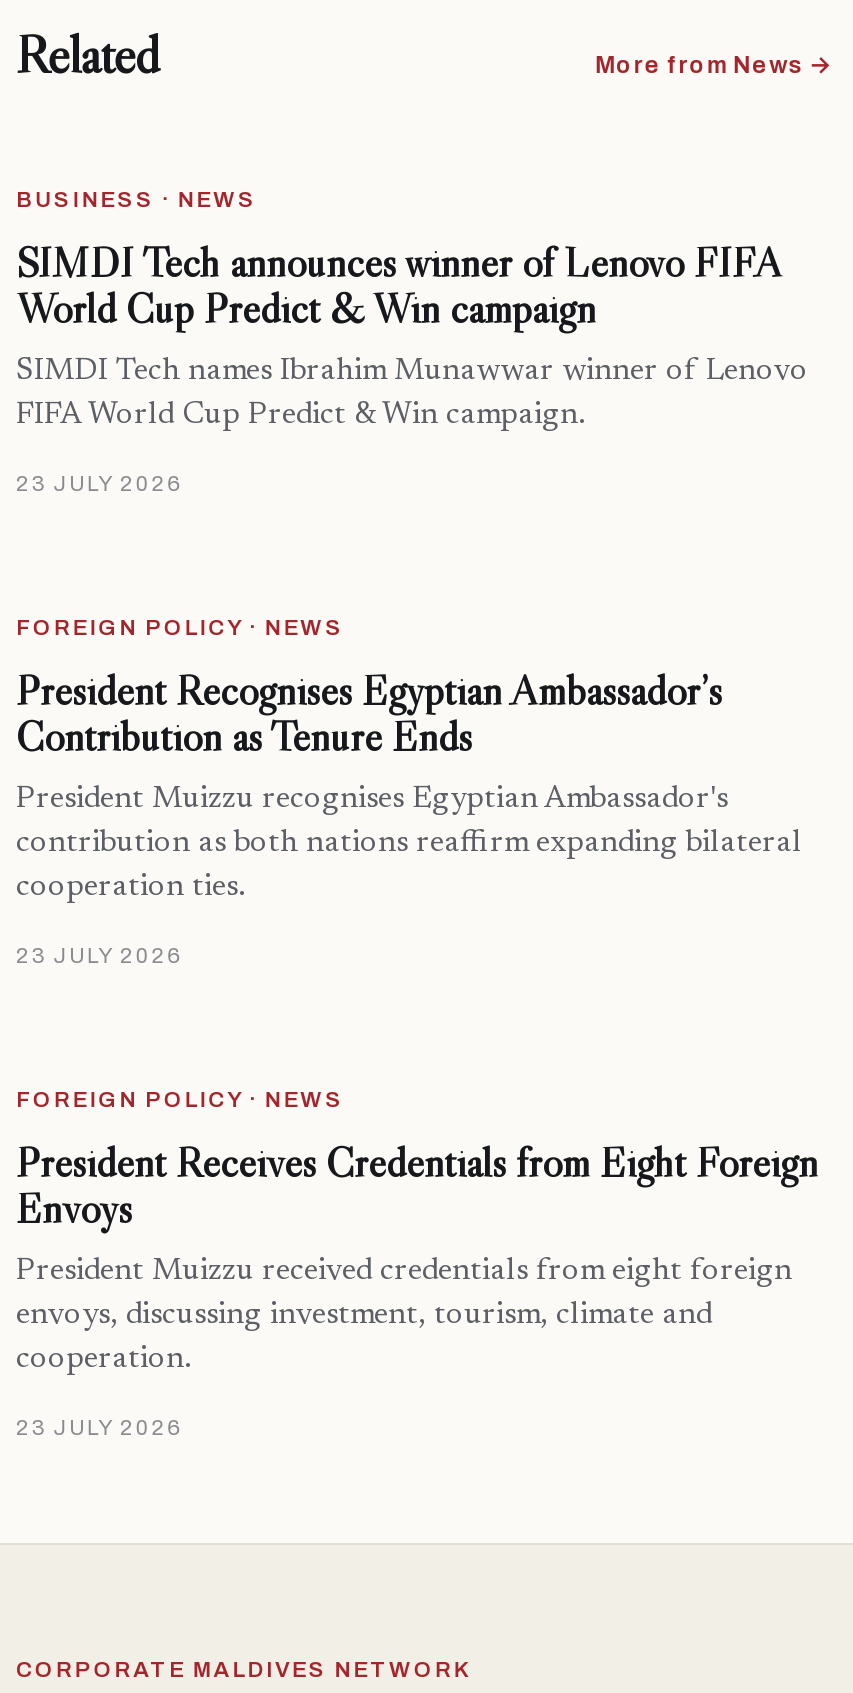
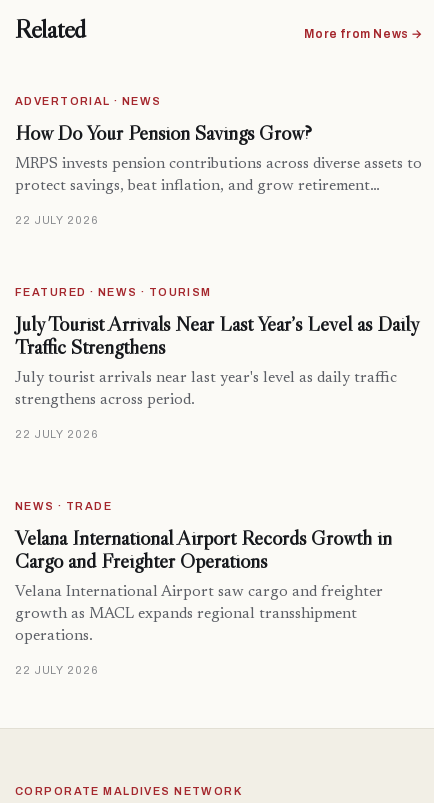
[16,188,808,496] BUSINESS · NEWS | SIMDI Tech announces winner of Lenovo FIFA | World Cup Predict & Win campaign | SIMDI Tech names Ibrahim Munawwar winner of Lenovo | FIFA World Cup Predict & Win campaign. | 23 JULY 2026 -> [15,95,422,226] ADVERTORIAL · NEWS | How Do Your Pension Savings Grow? | MRPS invests pension contributions across diverse assets to | protect savings, beat inflation, and grow retirement… | 22 JULY 2026
[16,616,802,968] FOREIGN POLICY · NEWS | President Recognises Egyptian Ambassador’s | Contribution as Tenure Ends | President Muizzu recognises Egyptian Ambassador's | contribution as both nations reaffirm expanding bilateral | cooperation ties. | 23 JULY 2026 -> [15,286,418,440] FEATURED · NEWS · TOURISM | July Tourist Arrivals Near Last Year’s Level as Daily | Traffic Strengthens | July tourist arrivals near last year's level as daily traffic | strengthens across period. | 22 JULY 2026
[16,1088,818,1440] FOREIGN POLICY · NEWS | President Receives Credentials from Eight Foreign | Envoys | President Muizzu received credentials from eight foreign | envoys, discussing investment, tourism, climate and | cooperation. | 23 JULY 2026 -> [15,500,392,676] NEWS · TRADE | Velana International Airport Records Growth in | Cargo and Freighter Operations | Velana International Airport saw cargo and freighter | growth as MACL expands regional transshipment | operations. | 22 JULY 2026

